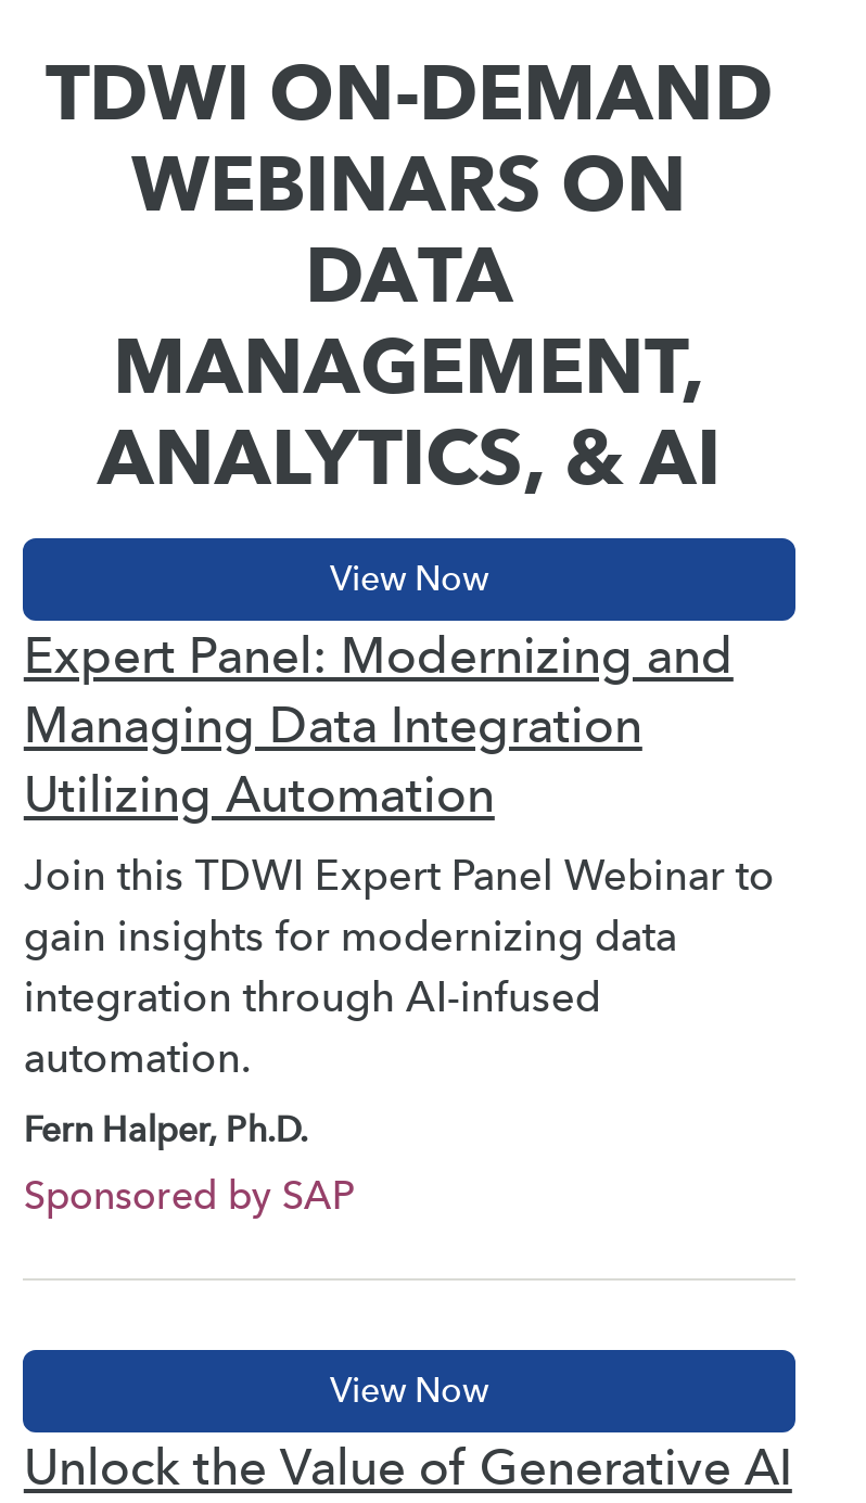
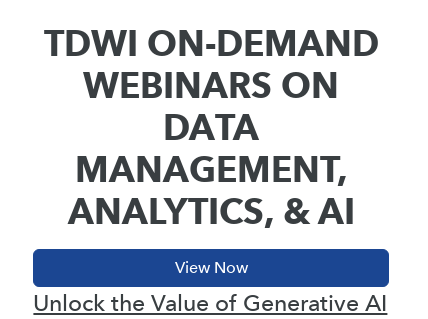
[24,624,775,1220] Expert Panel: Modernizing and | Managing Data Integration | Utilizing Automation | Join this TDWI Expert Panel Webinar to | gain insights for modernizing data | integration through AI-infused | automation. | Fern Halper, Ph.D. | Sponsored by SAP -> none

